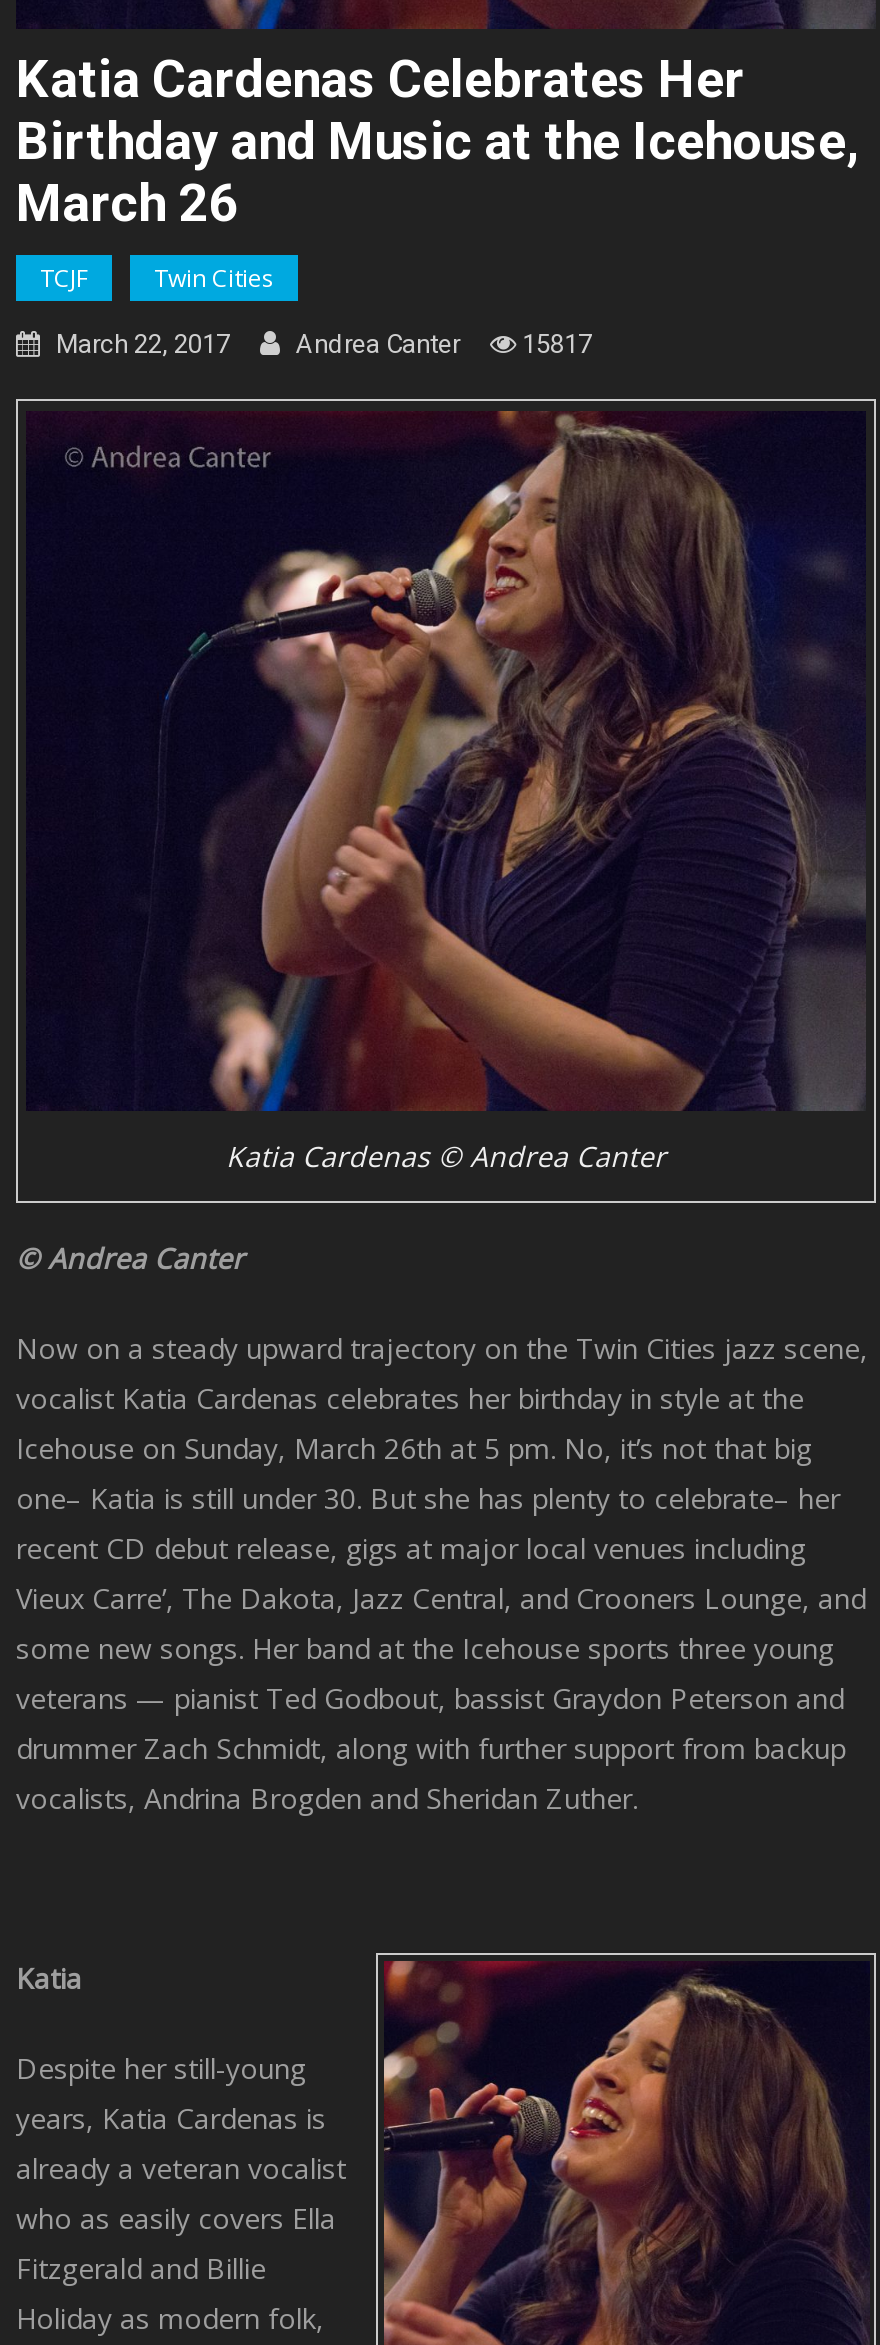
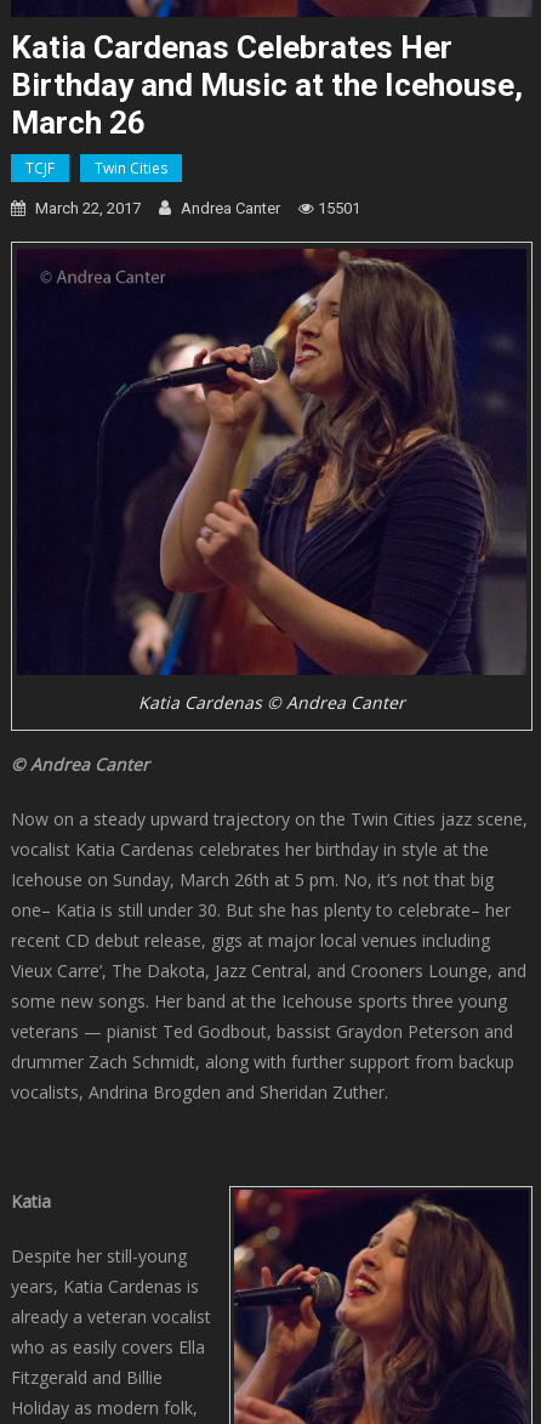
[522,328,592,358] 15817 -> [318,199,360,217] 15501

